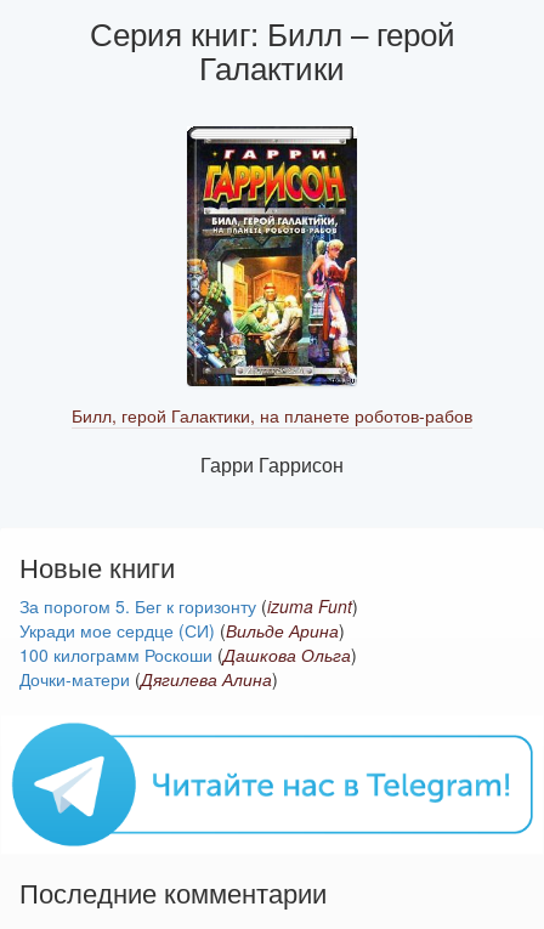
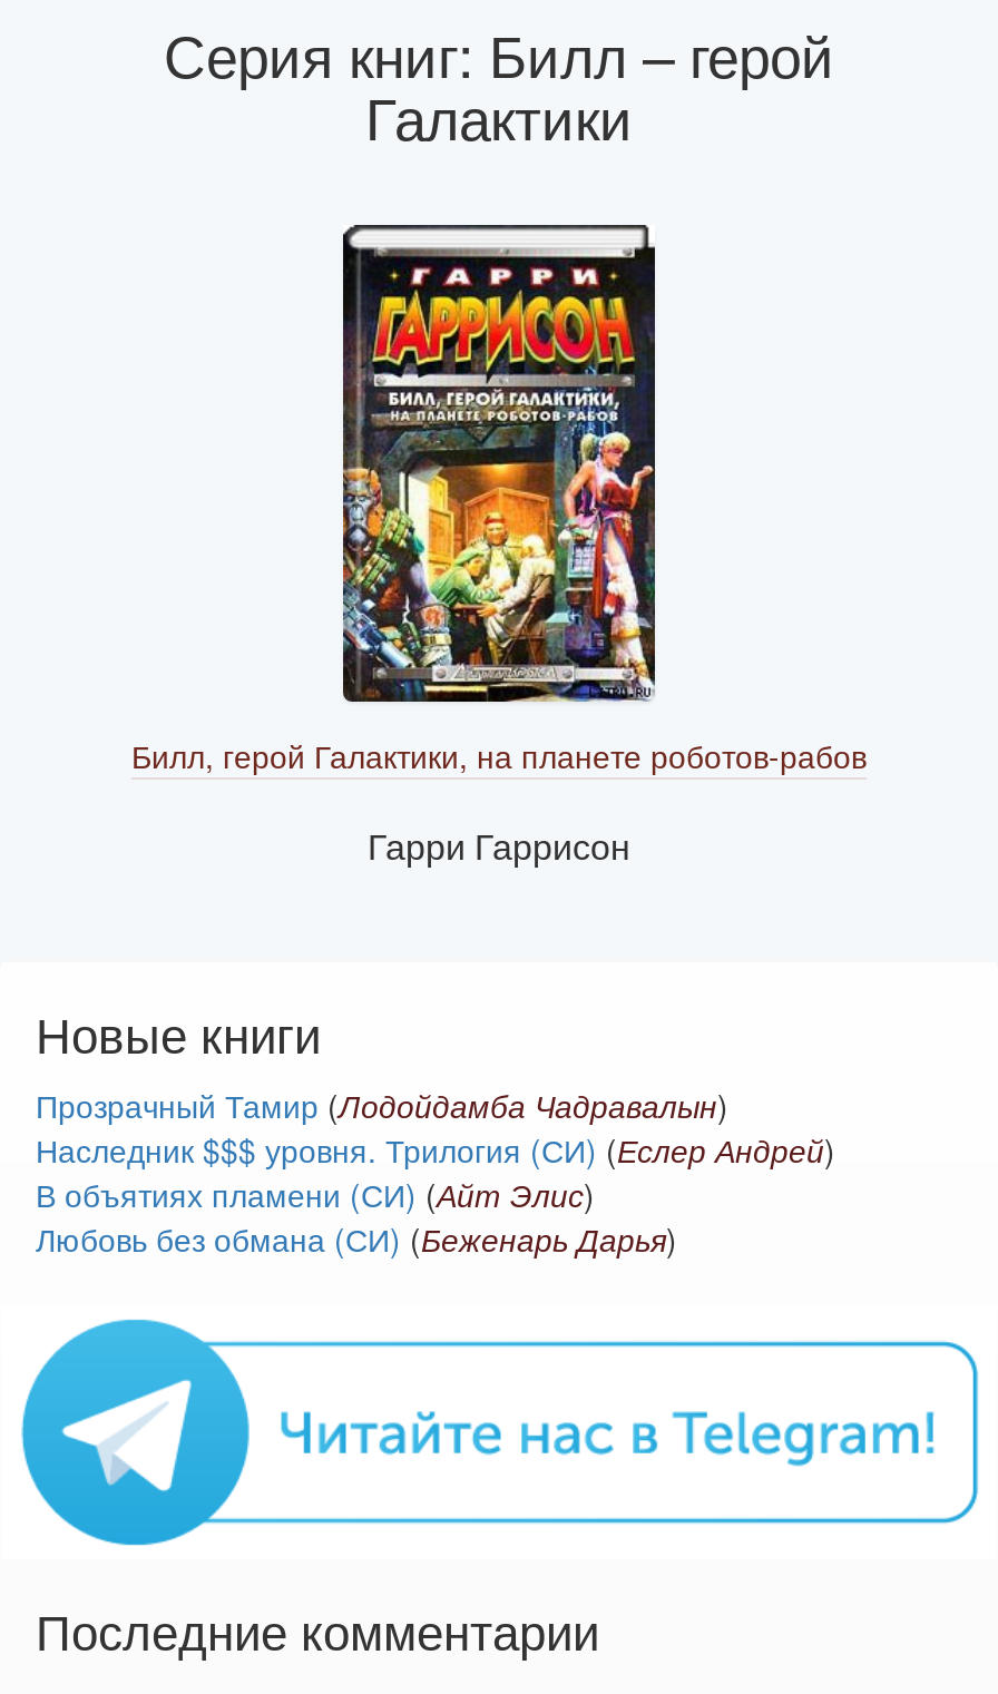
[19,594,358,691] За порогом 5. Бег к горизонту (izuma Funt) | Укради мое сердце (СИ) (Вильде Арина) | 100 килограмм Роскоши (Дашкова Ольга) | Дочки-матери (Дягилева Алина) -> [36,1083,835,1261] Прозрачный Тамир (Лодойдамба Чадравалын) | Наследник $$$ уровня. Трилогия (СИ) (Еслер Андрей) | В объятиях пламени (СИ) (Айт Элис) | Любовь без обмана (СИ) (Беженарь Дарья)

